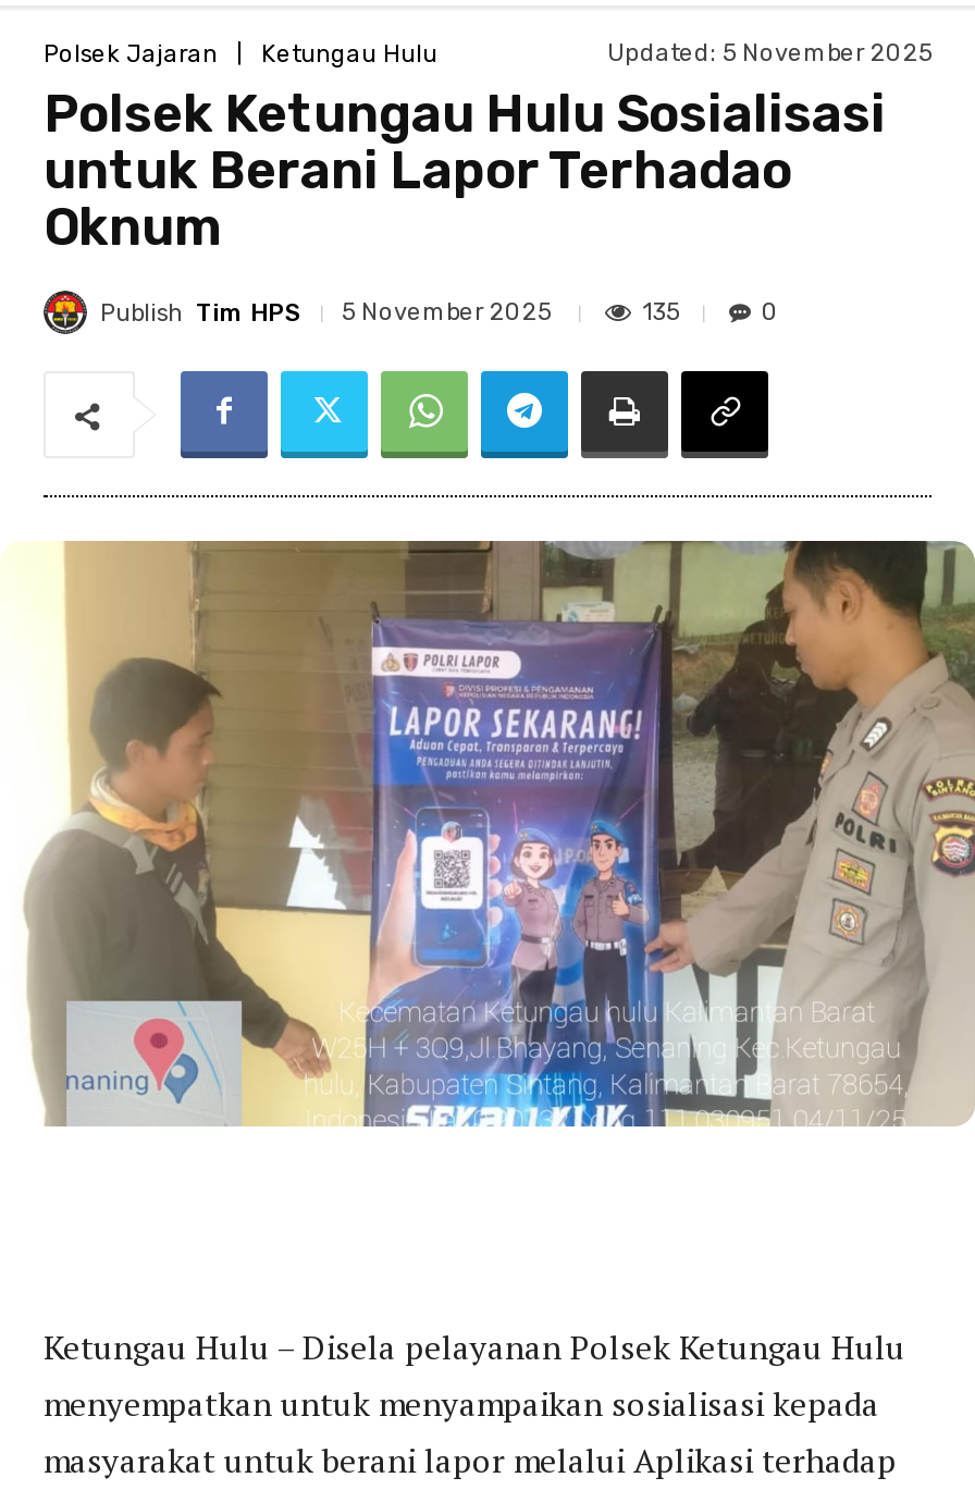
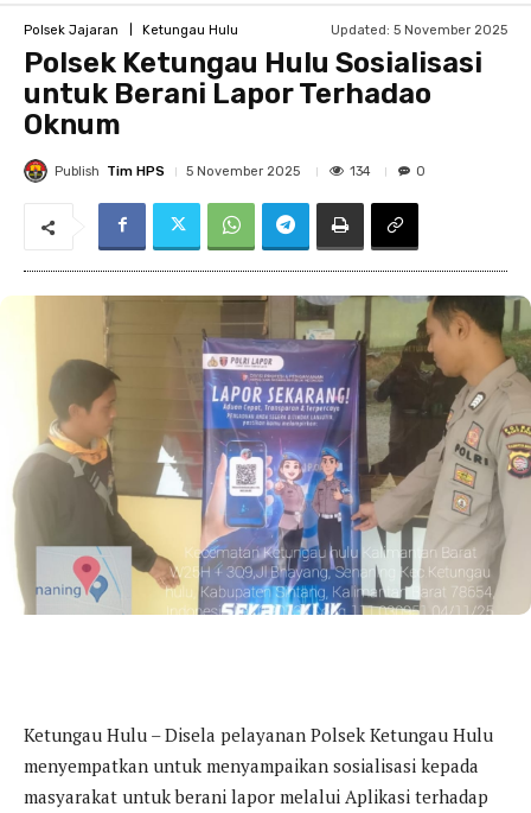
[642,299,679,327] 135 -> [350,164,371,179] 134

